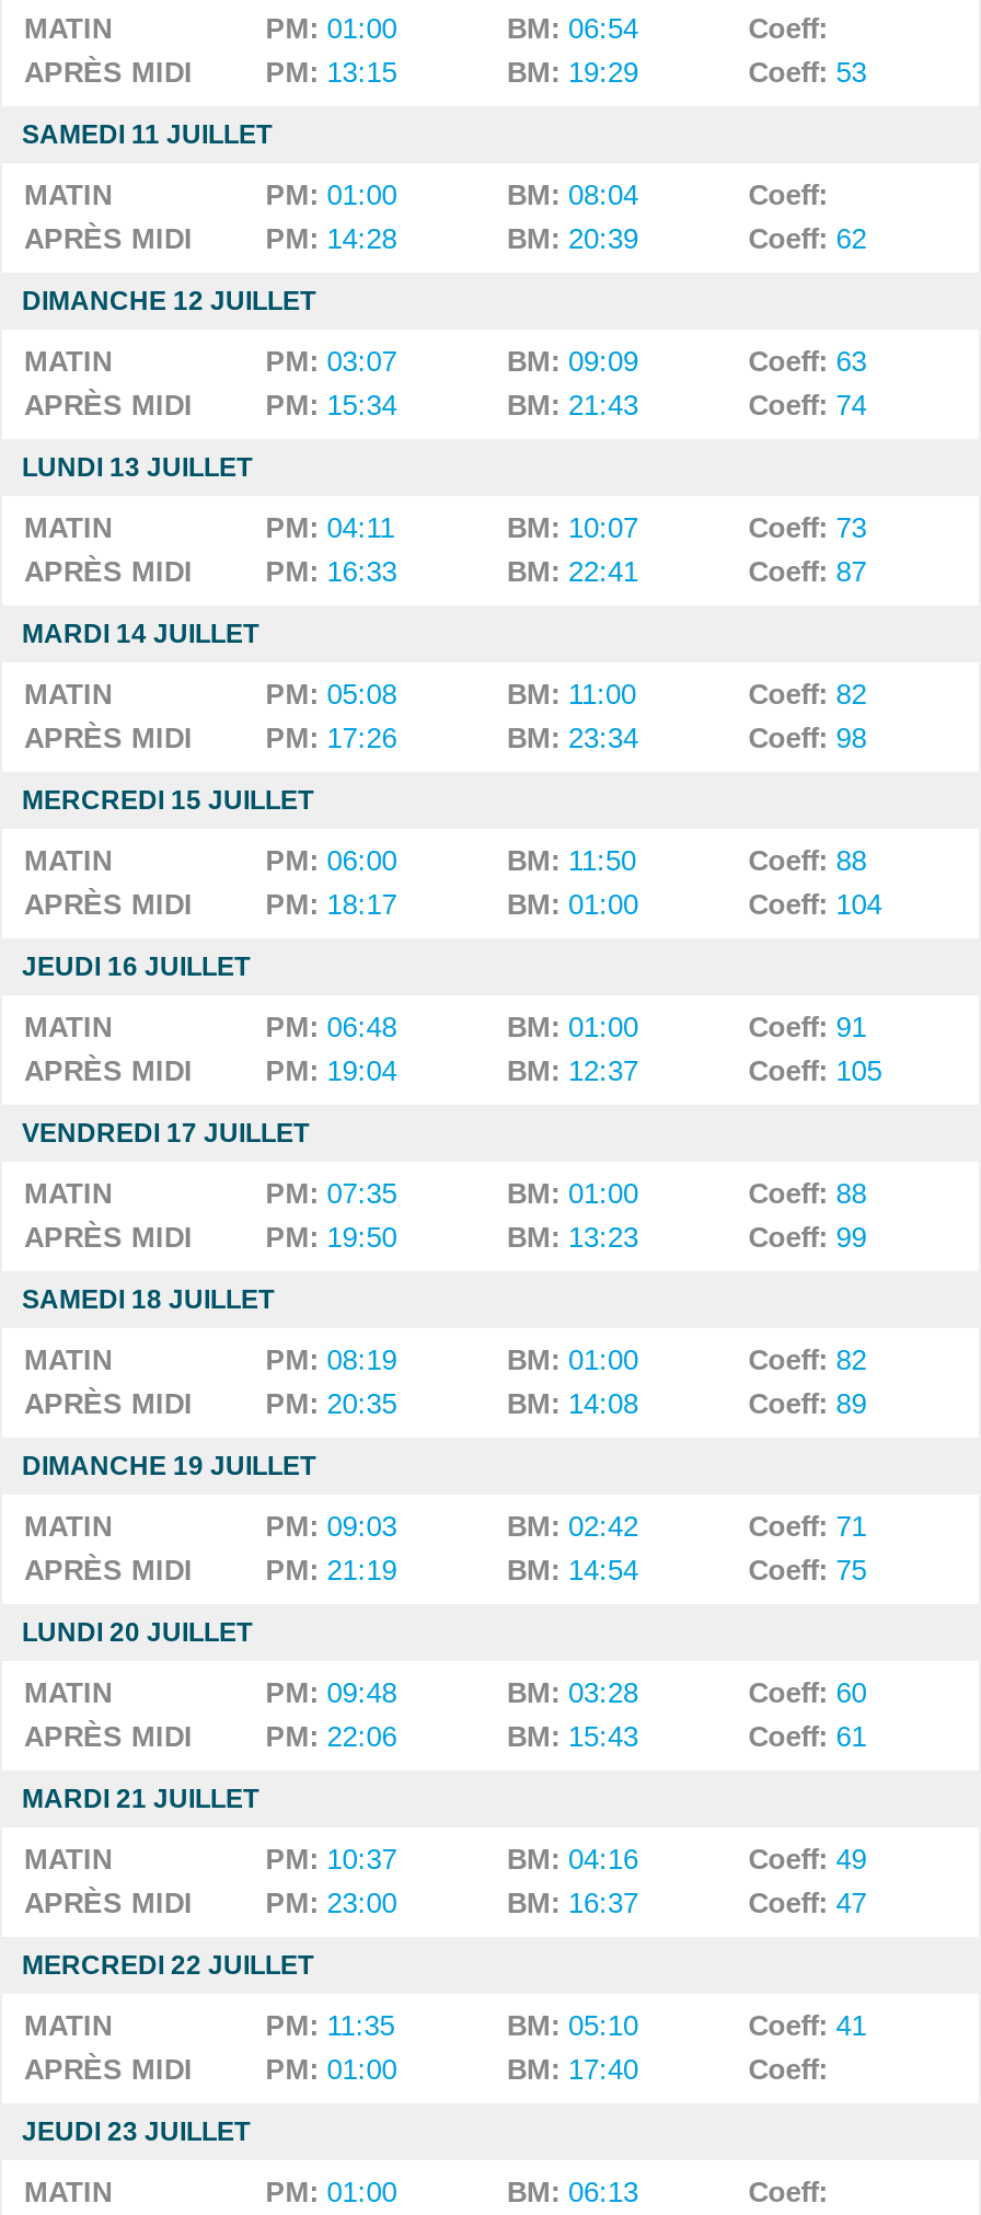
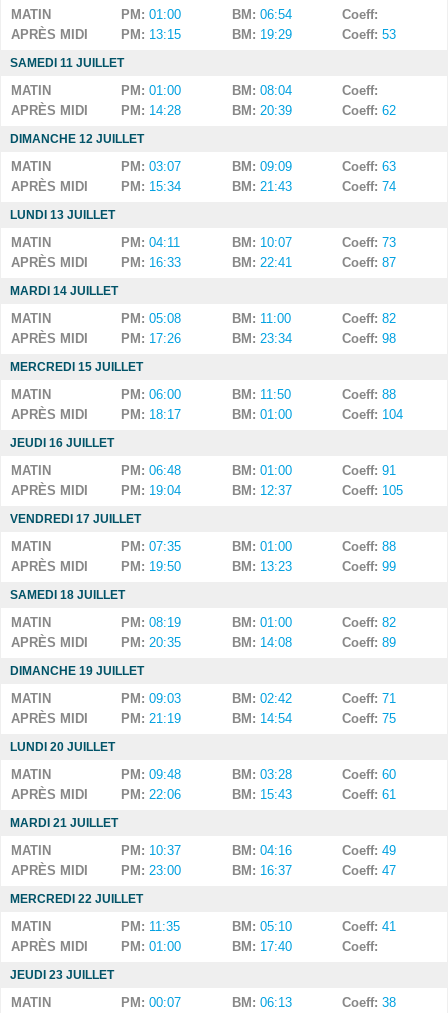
[265,2176,397,2208] PM: 01:00 -> [121,995,181,1010] PM: 00:07
[748,2176,827,2208] Coeff: -> [342,995,396,1010] Coeff: 38

